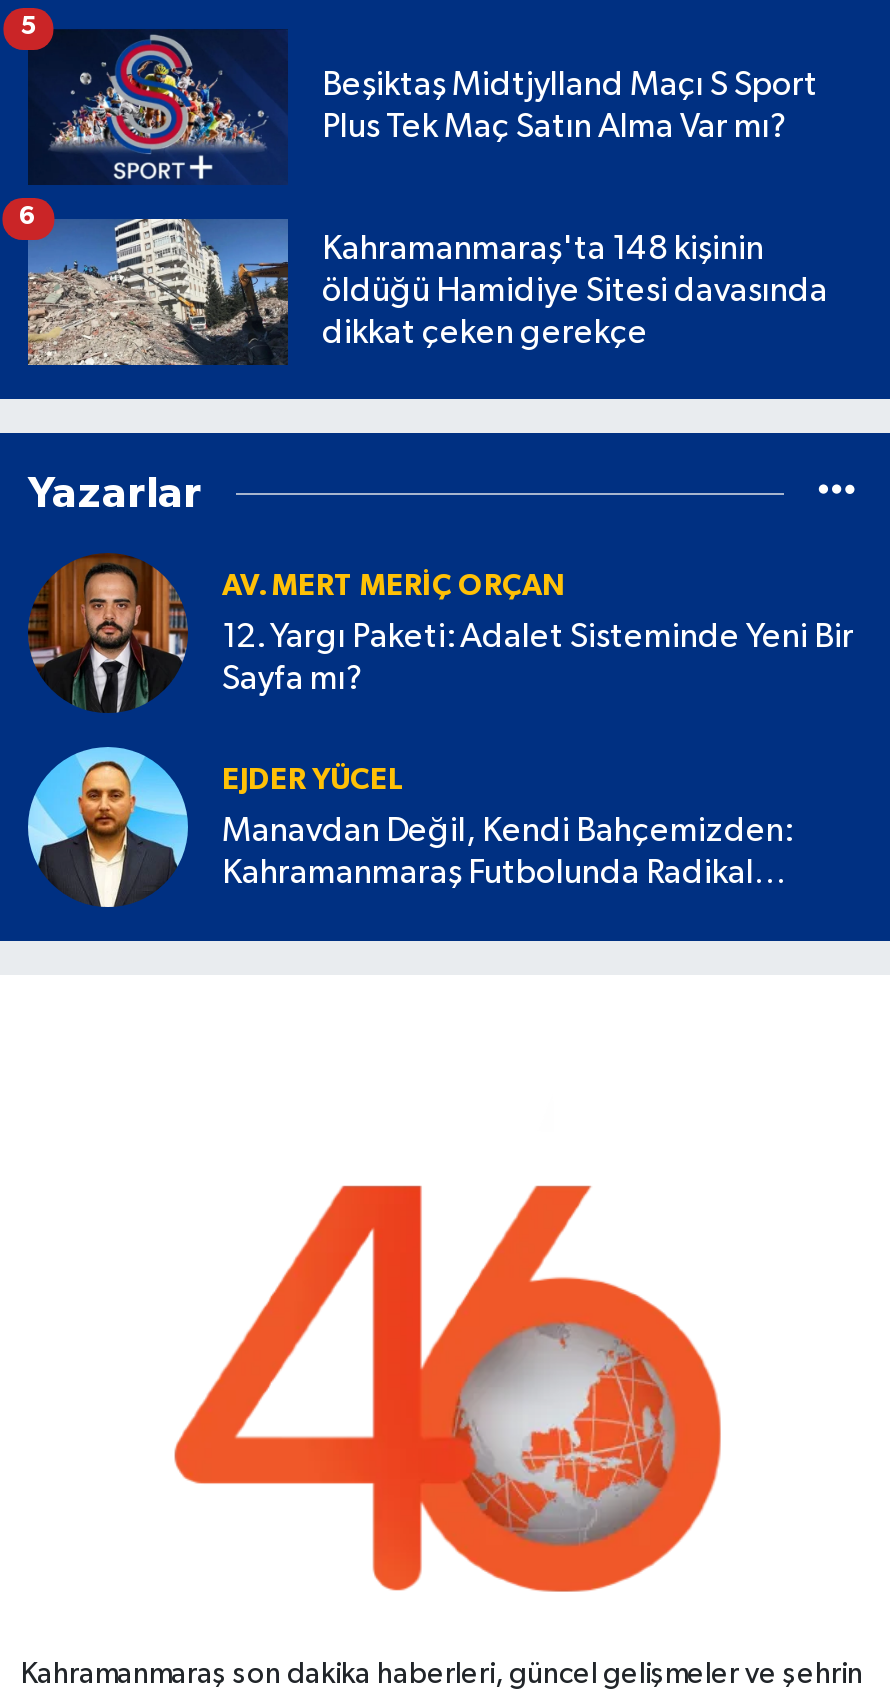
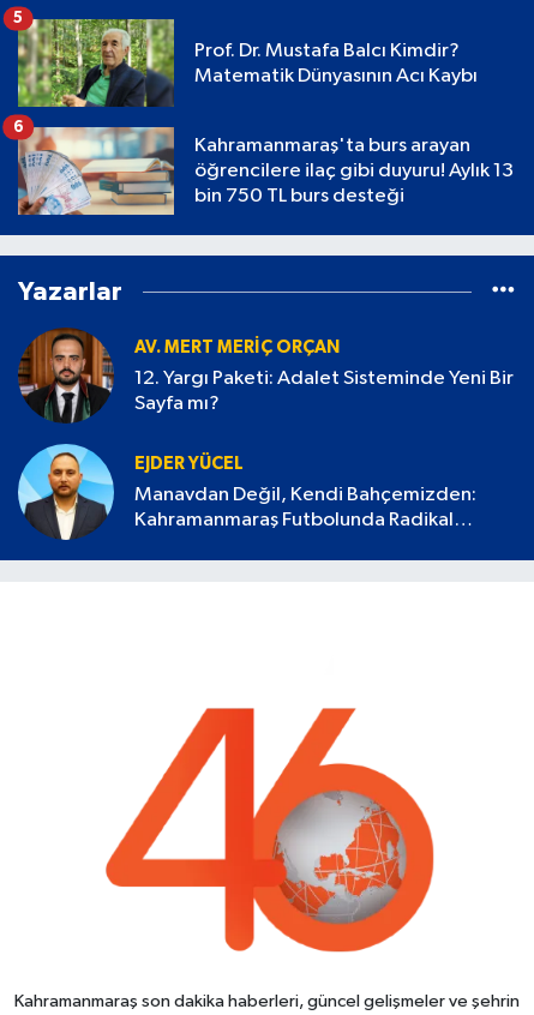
[28,29,818,185] [image] | Beşiktaş Midtjylland Maçı S Sport | Plus Tek Maç Satın Alma Var mı? -> [17,18,478,108] [image] | Prof. Dr. Mustafa Balcı Kimdir? | Matematik Dünyasının Acı Kaybı
[28,219,828,365] [image] | Kahramanmaraş'ta 148 kişinin | öldüğü Hamidiye Sitesi davasında | dikkat çeken gerekçe -> [17,127,514,216] [image] | Kahramanmaraş'ta burs arayan | öğrencilere ilaç gibi duyuru! Aylık 13 | bin 750 TL burs desteği

